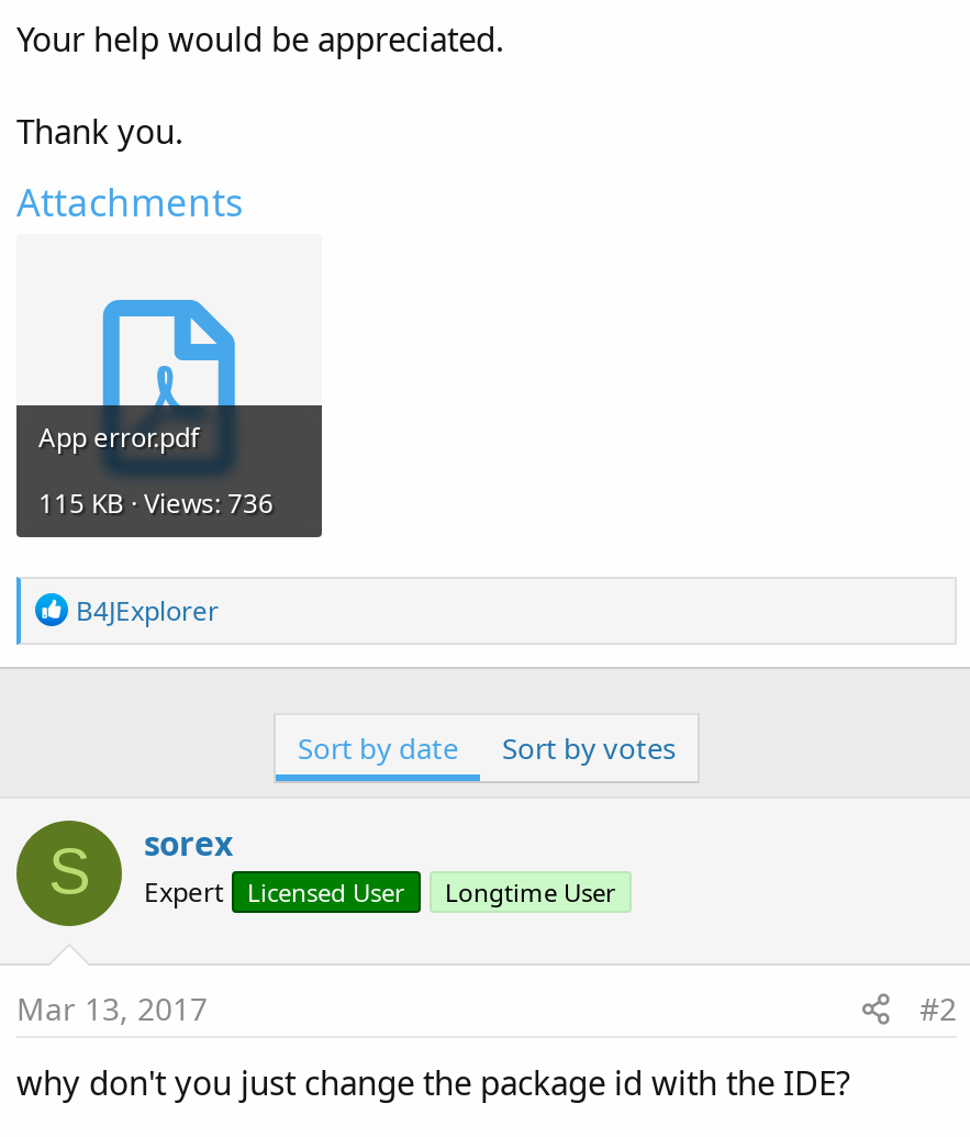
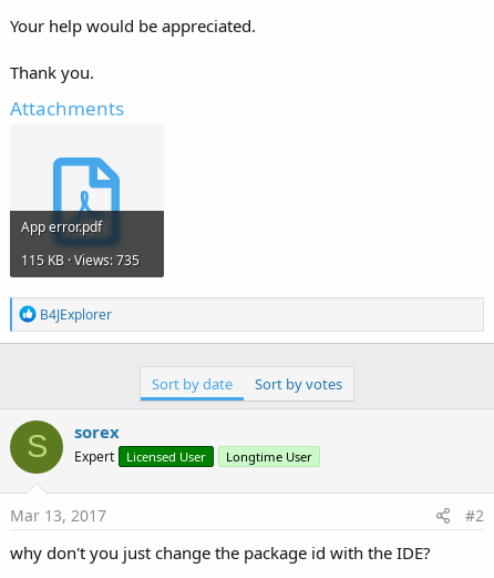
[38,485,274,522] 115 KB · Views: 736 -> [21,251,140,270] 115 KB · Views: 735

